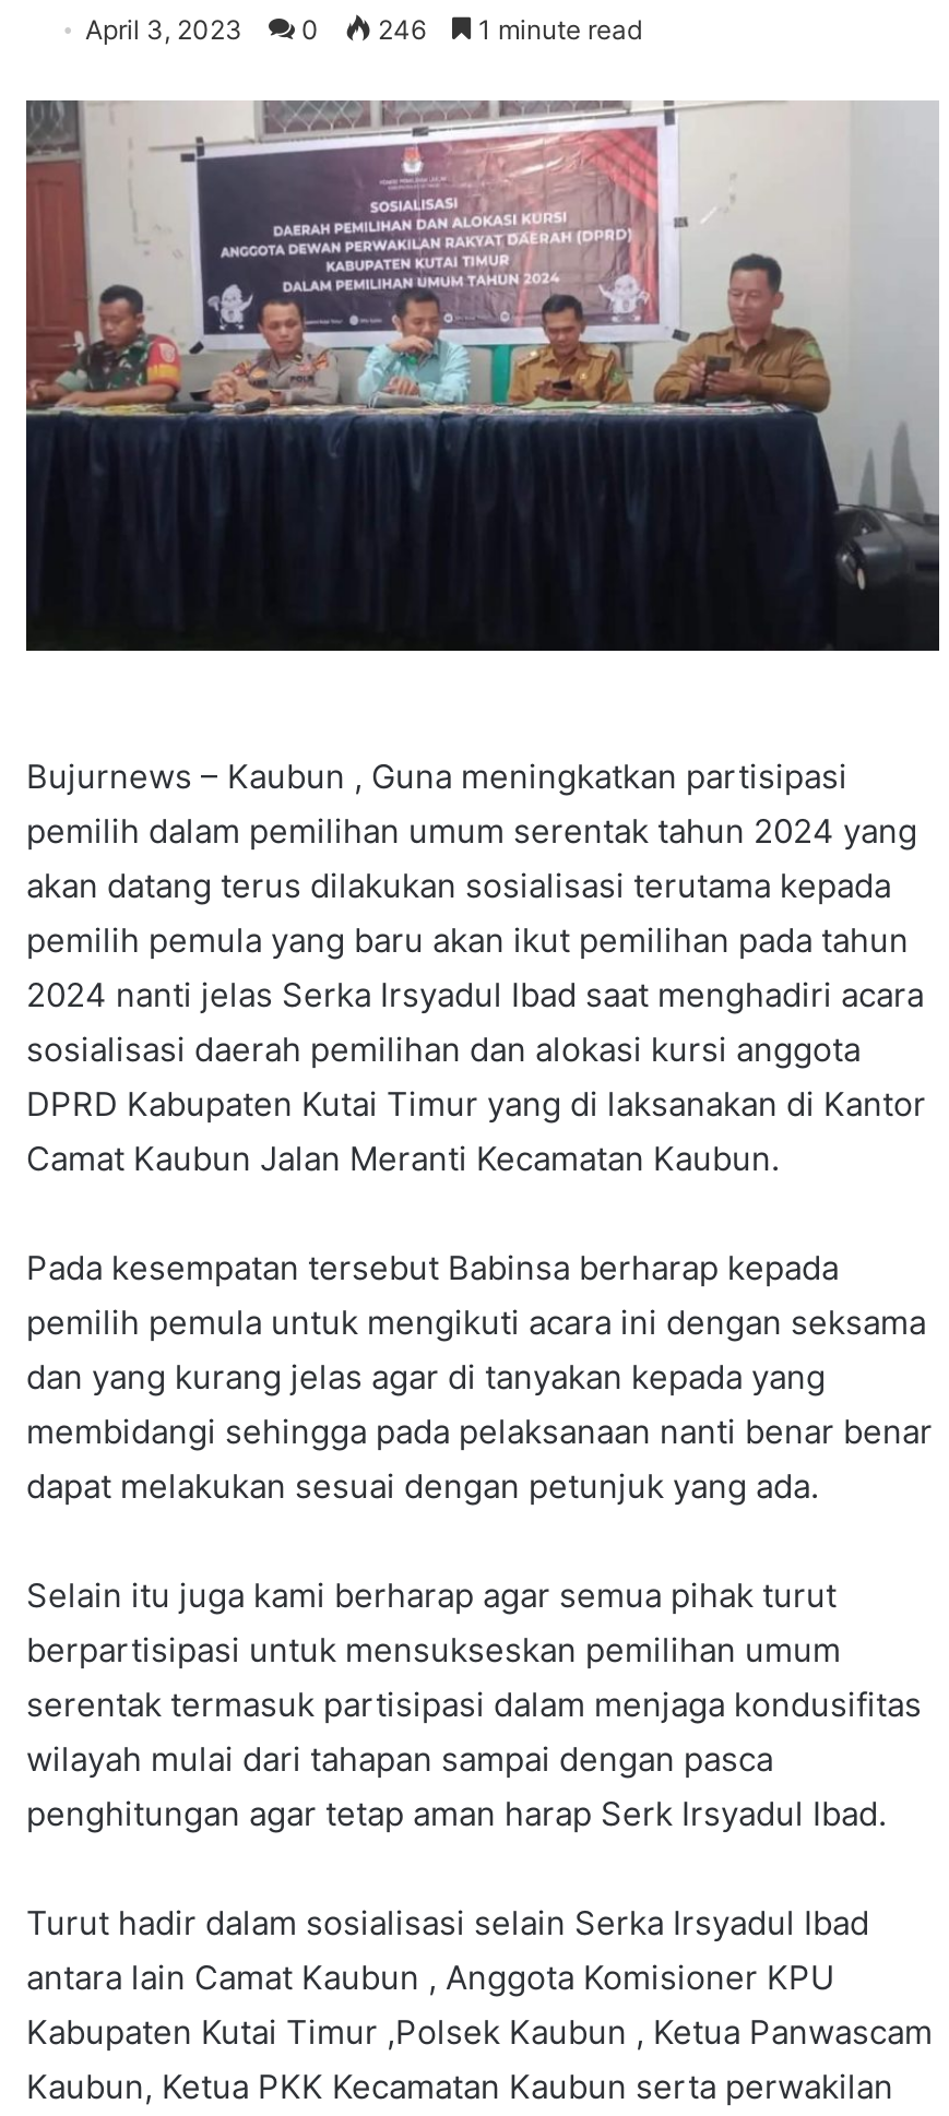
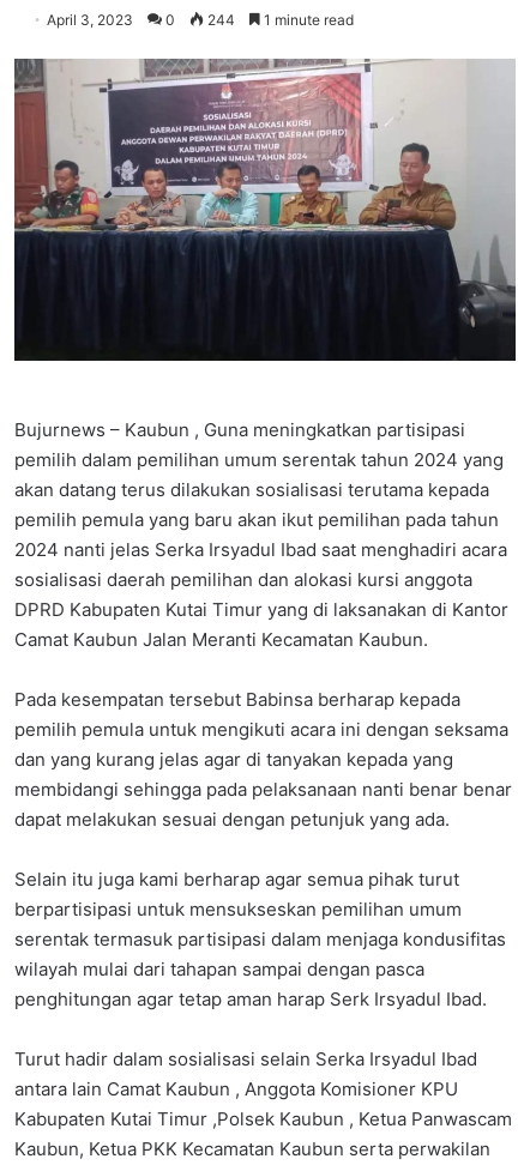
[85,13,642,46] April 3, 2023 0 246 1 minute read -> [47,11,354,29] April 3, 2023 0 244 1 minute read

